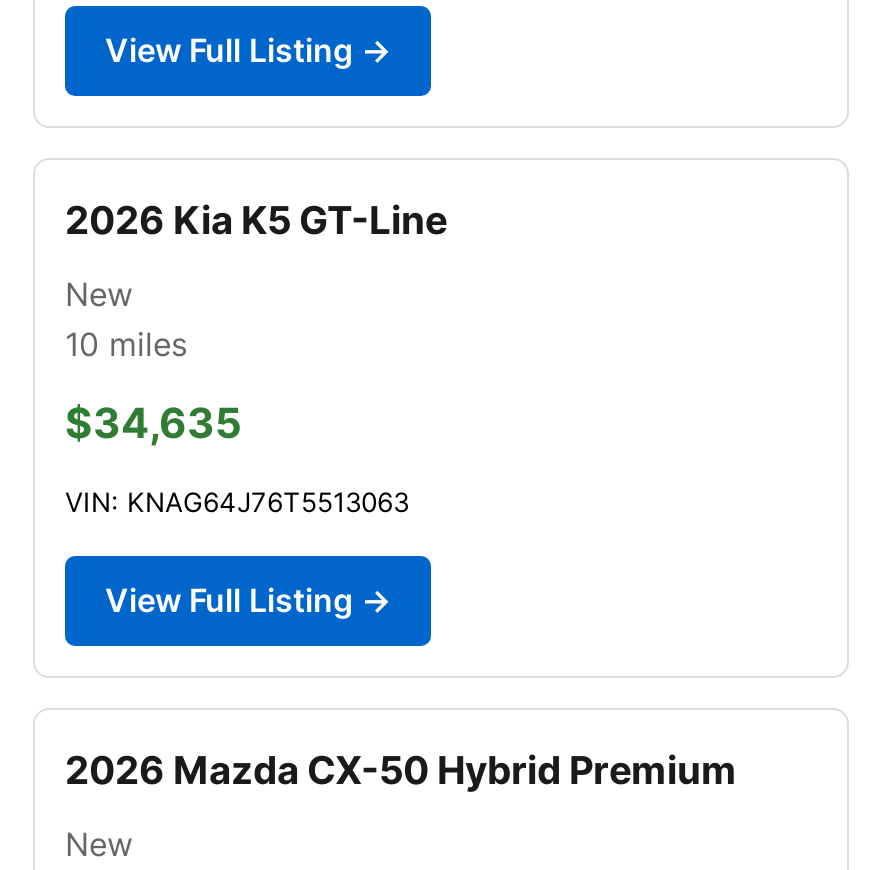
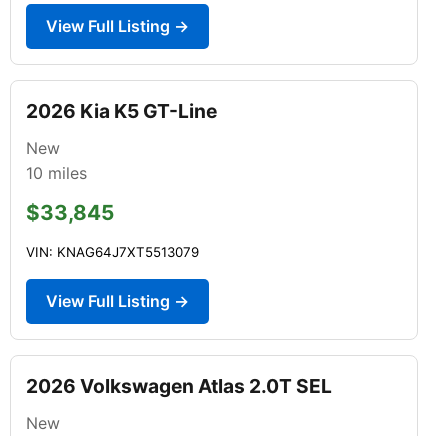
[65,398,241,448] $34,635 -> [26,200,114,225] $33,845
[65,486,409,518] VIN: KNAG64J76T5513063 -> [26,244,199,260] VIN: KNAG64J7XT5513079
[65,746,737,794] 2026 Mazda CX-50 Hybrid Premium -> [26,374,332,398] 2026 Volkswagen Atlas 2.0T SEL

